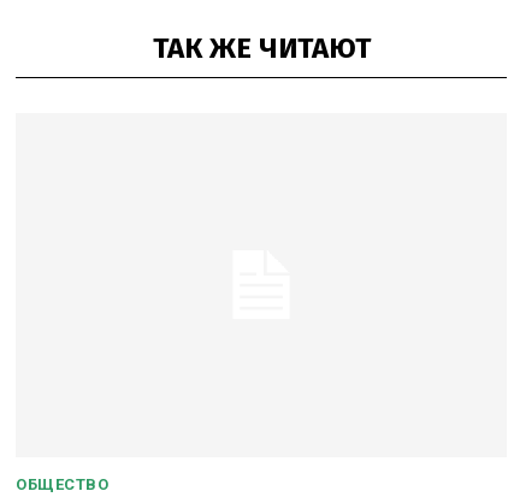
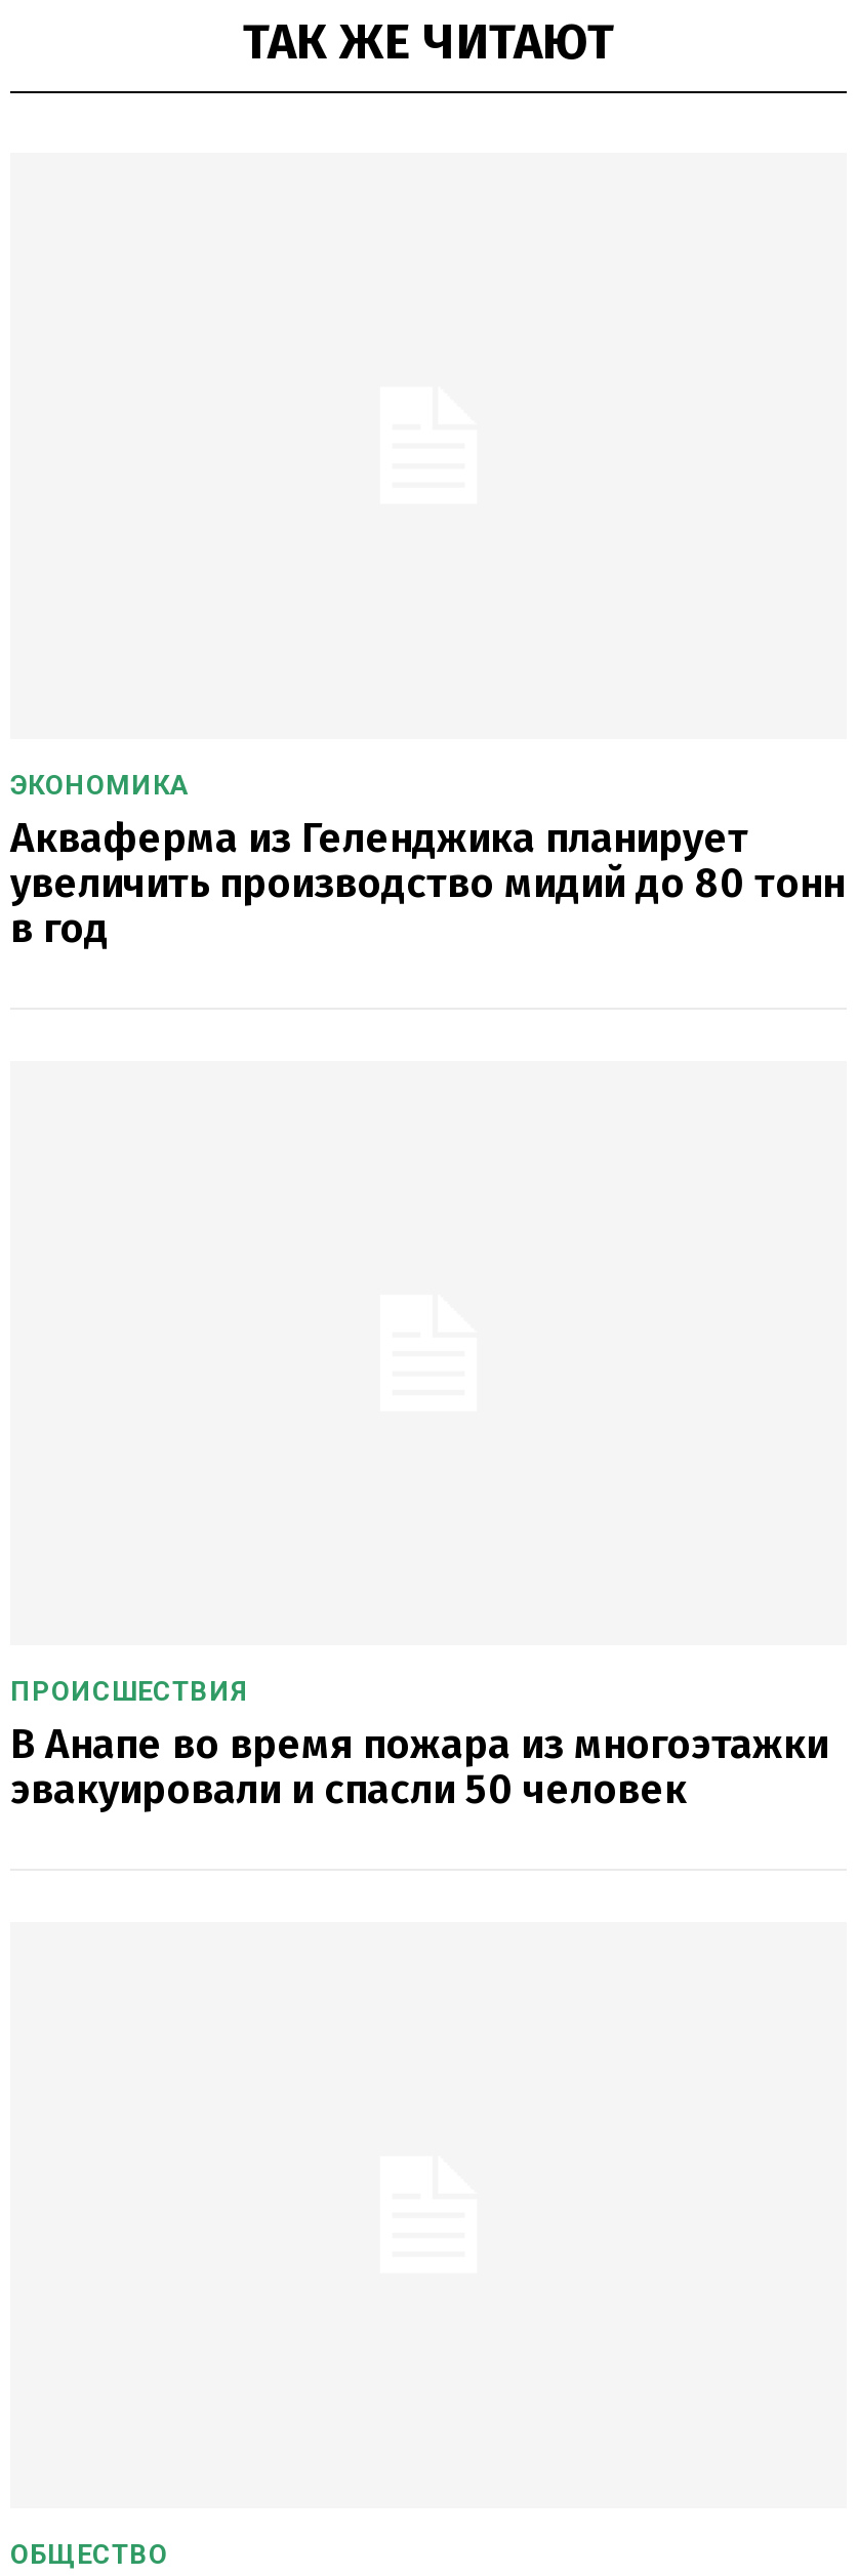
none -> [10,769,845,952] ЭКОНОМИКА | Акваферма из Геленджика планирует | увеличить производство мидий до 80 тонн | в год
none -> [10,1677,828,1814] ПРОИСШЕСТВИЯ | В Анапе во время пожара из многоэтажки | эвакуировали и спасли 50 человек

